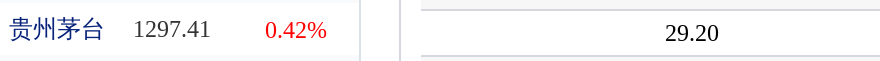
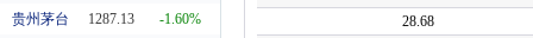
[133,15,211,43] 1297.41 -> [88,11,134,27] 1287.13
[265,15,327,43] 0.42% -> [159,11,201,28] -1.60%

